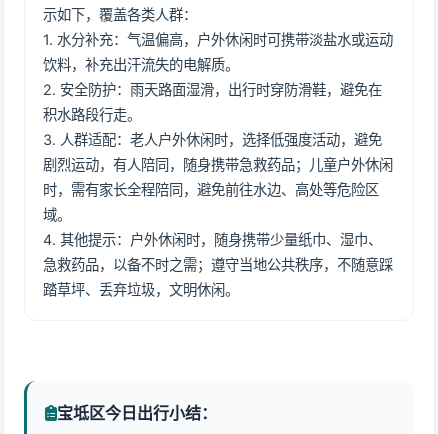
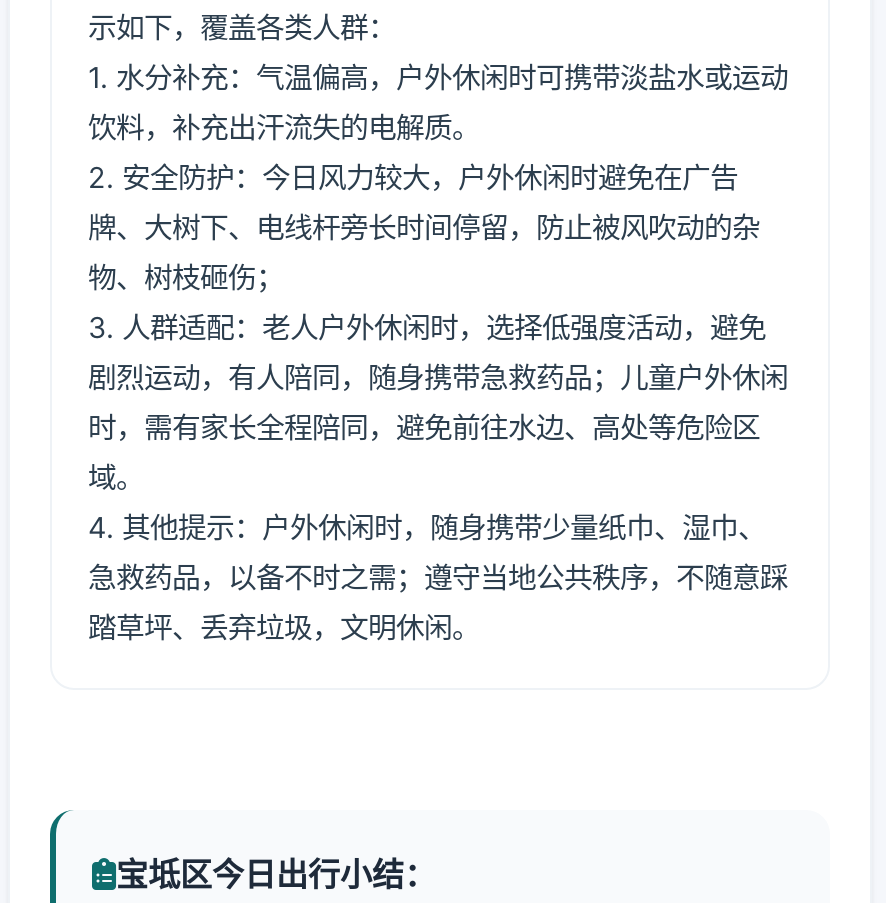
[43,81,382,123] 2. 安全防护：雨天路面湿滑，出行时穿防滑鞋，避免在 | 积水路段行走。 -> [88,160,760,294] 2. 安全防护：今日风力较大，户外休闲时避免在广告 | 牌、大树下、电线杆旁长时间停留，防止被风吹动的杂 | 物、树枝砸伤；

